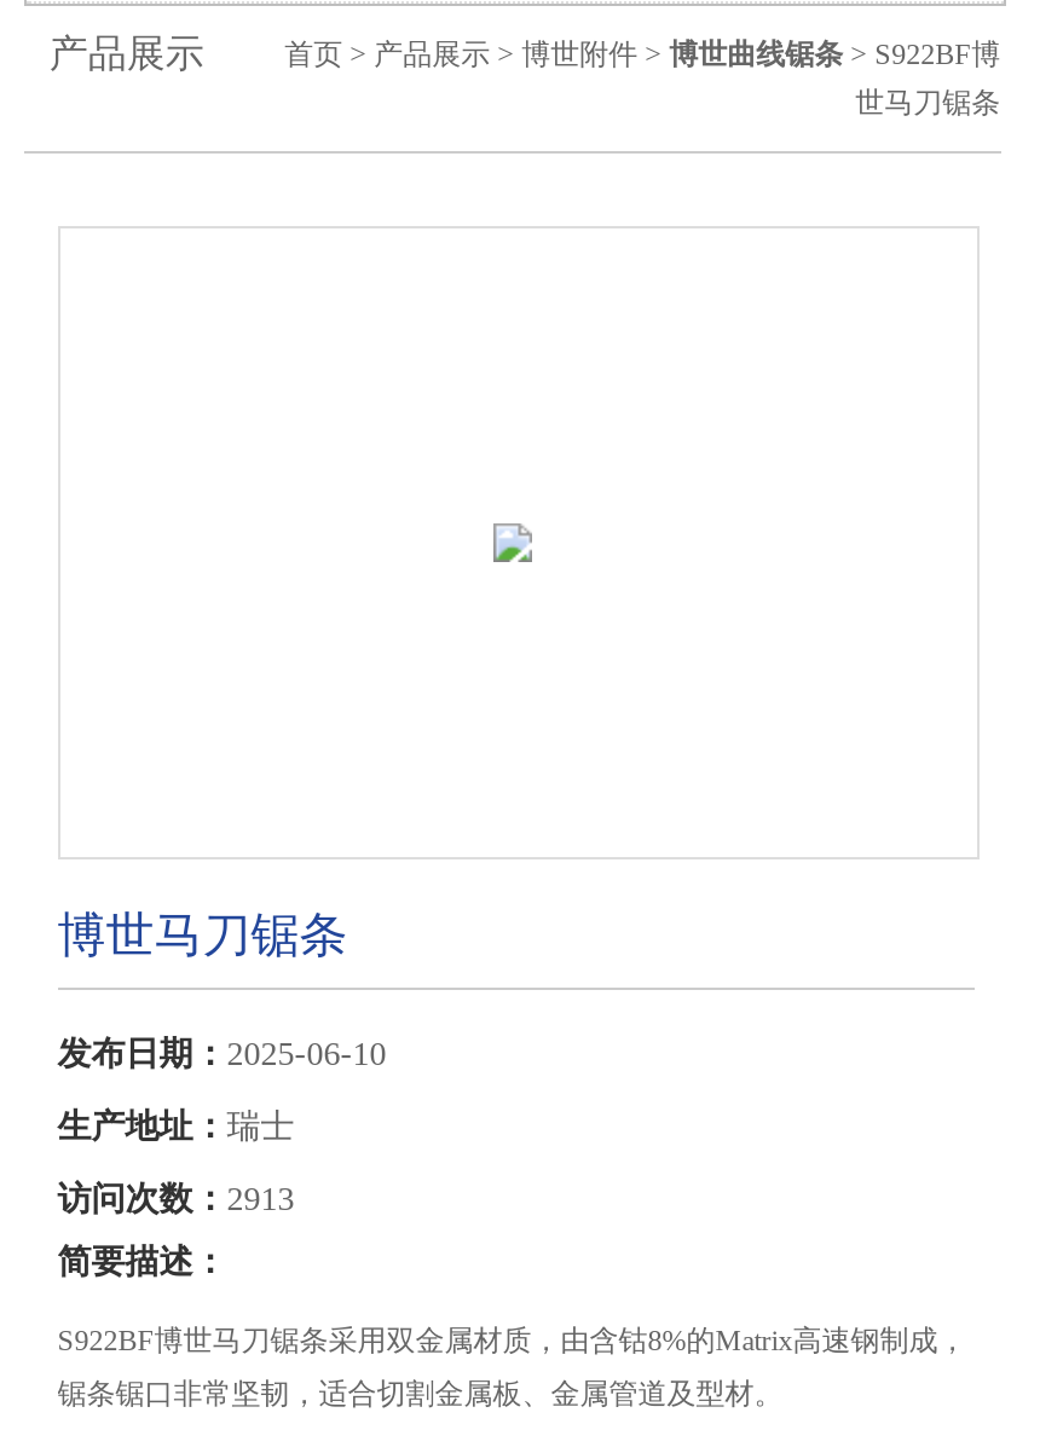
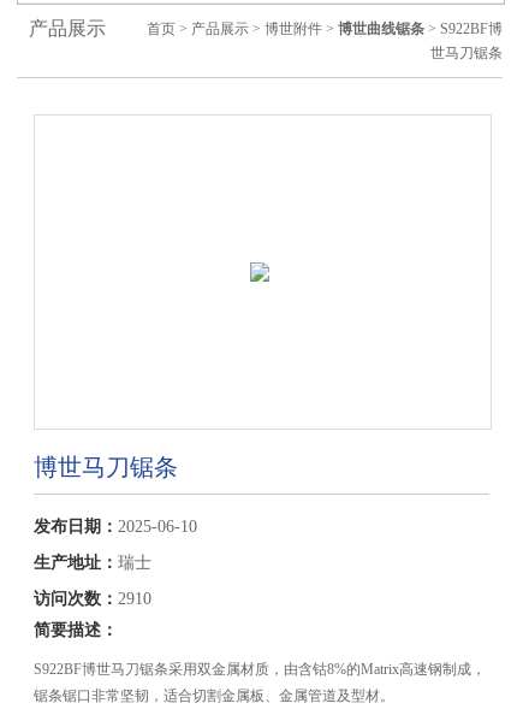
[57,1181,294,1217] 访问次数：2913 -> [33,590,151,608] 访问次数：2910

